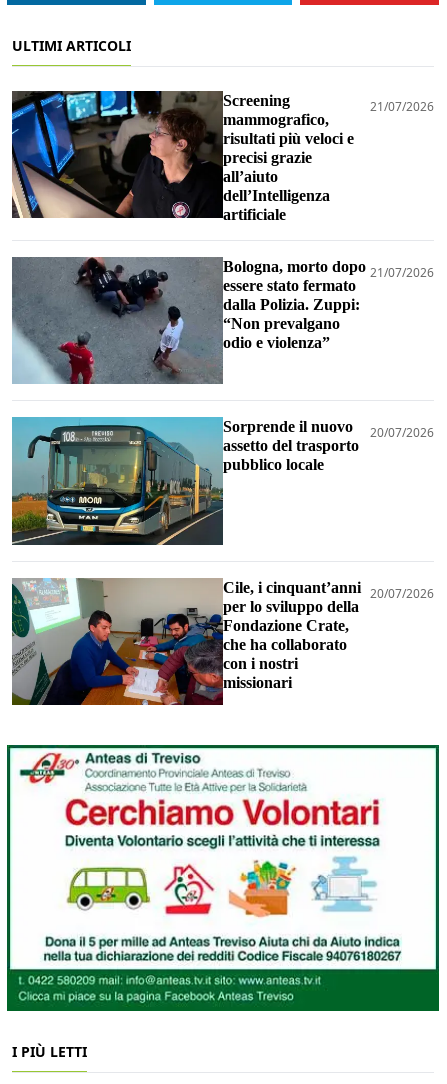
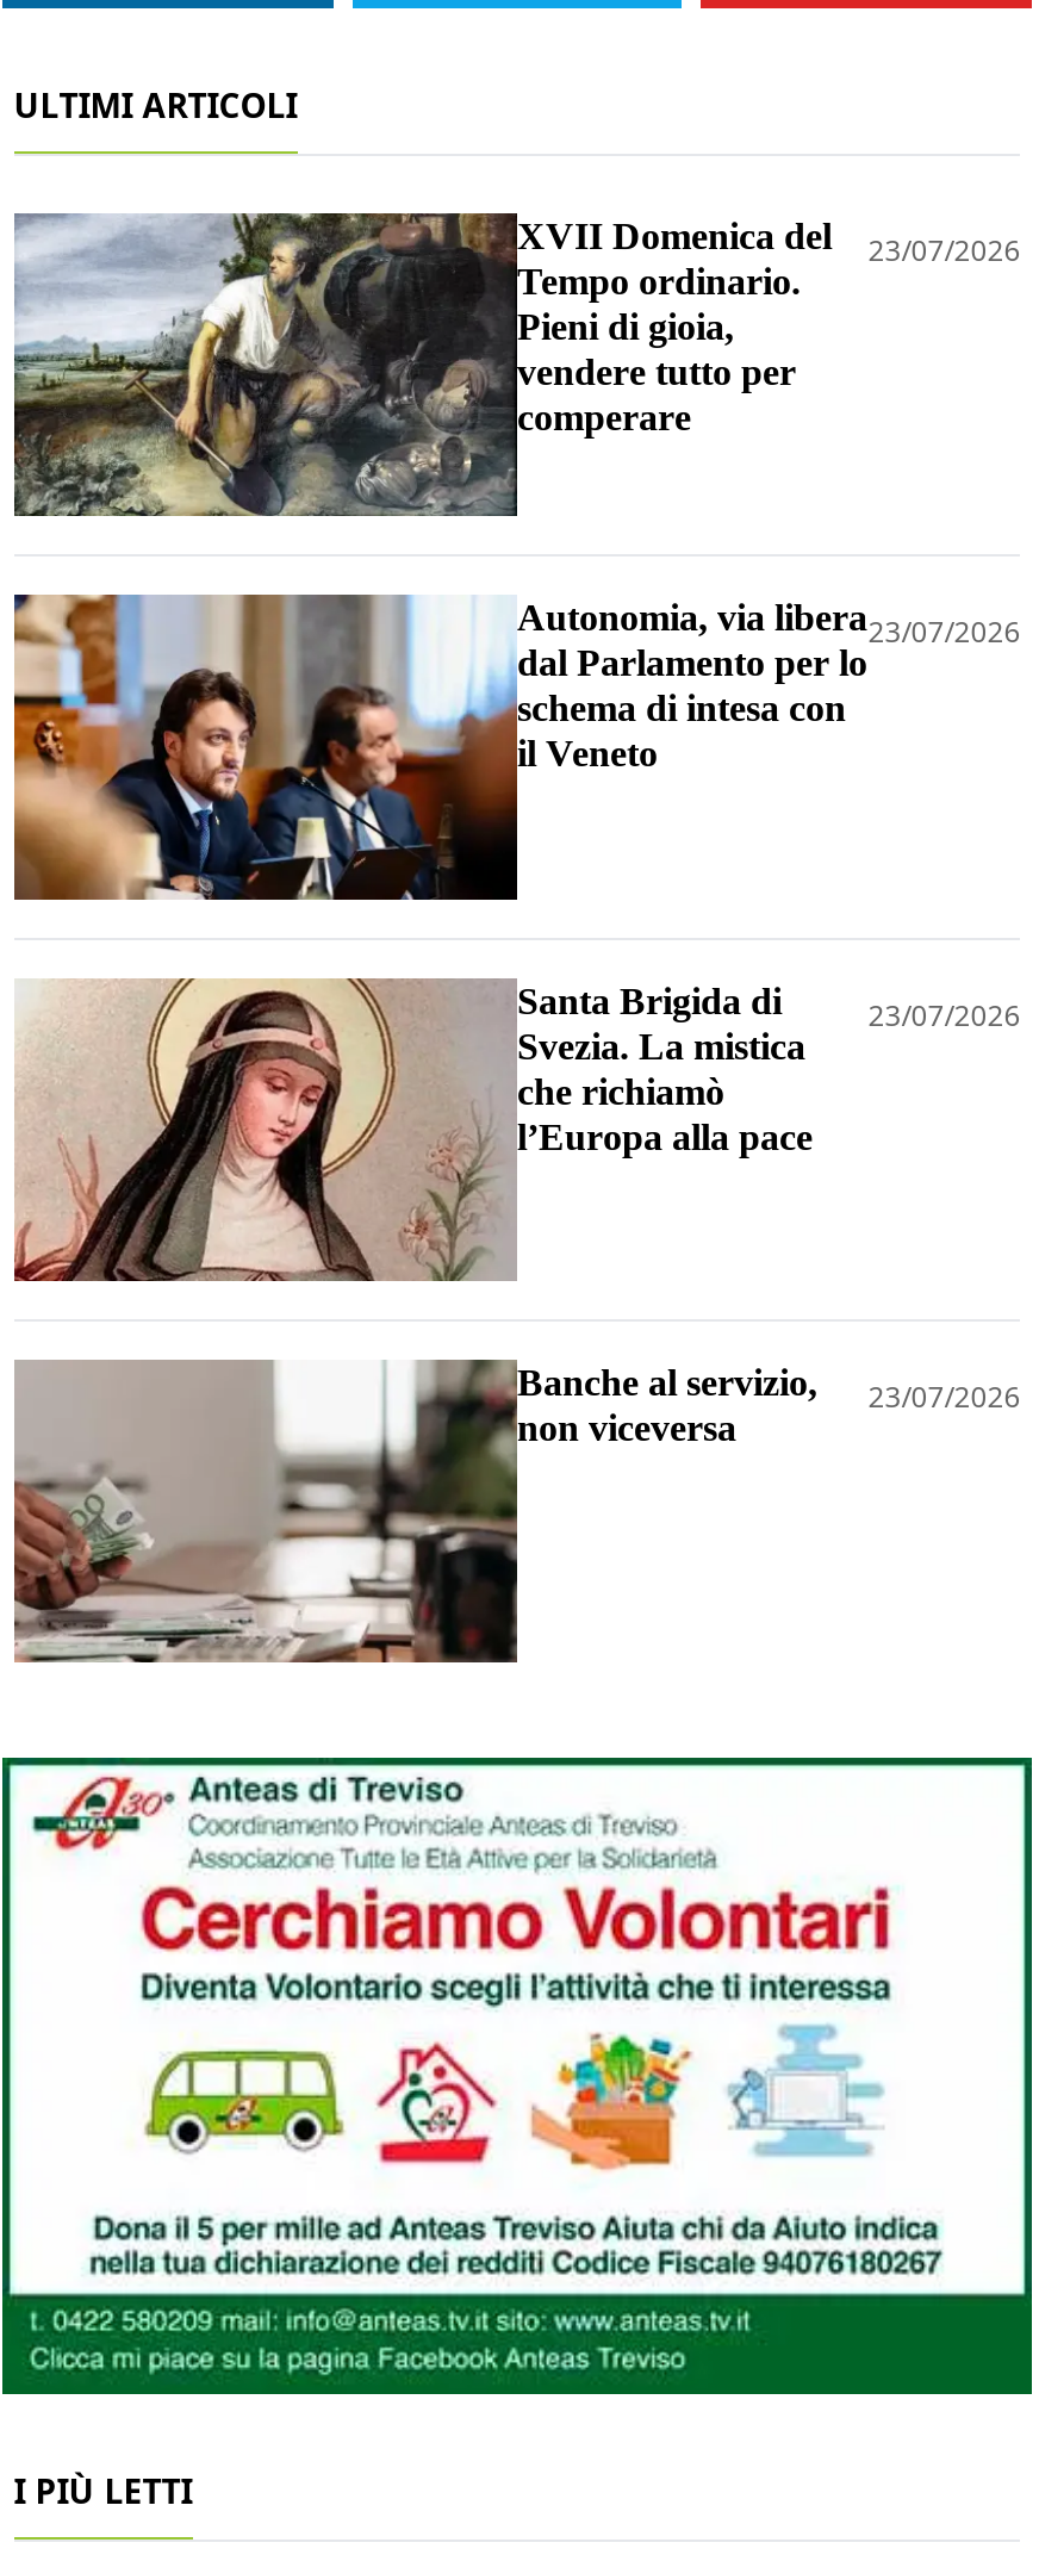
[11,90,354,223] [image] | Screening | mammografico, | risultati più veloci e | precisi grazie | all’aiuto | dell’Intelligenza | artificiale -> [12,211,832,518] [image] | XVII Domenica del | Tempo ordinario. | Pieni di gioia, | vendere tutto per | comperare
[370,98,434,115] 21/07/2026 -> [868,231,1020,271] 23/07/2026
[11,256,366,385] [image] | Bologna, morto dopo | essere stato fermato | dalla Polizia. Zuppi: | “Non prevalgano | odio e violenza” -> [12,595,867,902] [image] | Autonomia, via libera | dal Parlamento per lo | schema di intesa con | il Veneto
[370,264,434,281] 21/07/2026 -> [868,612,1020,653] 23/07/2026
[11,416,359,546] [image] | Sorprende il nuovo | assetto del trasporto | pubblico locale -> [12,976,813,1283] [image] | Santa Brigida di | Svezia. La mistica | che richiamò | l’Europa alla pace
[370,424,434,441] 20/07/2026 -> [868,994,1020,1034] 23/07/2026
[12,578,361,706] [image] | Cile, i cinquant’anni | per lo sviluppo della | Fondazione Crate, | che ha collaborato | con i nostri | missionari -> [14,1360,817,1665] [image] | Banche al servizio, | non viceversa
[370,584,434,601] 20/07/2026 -> [868,1376,1020,1416] 23/07/2026

